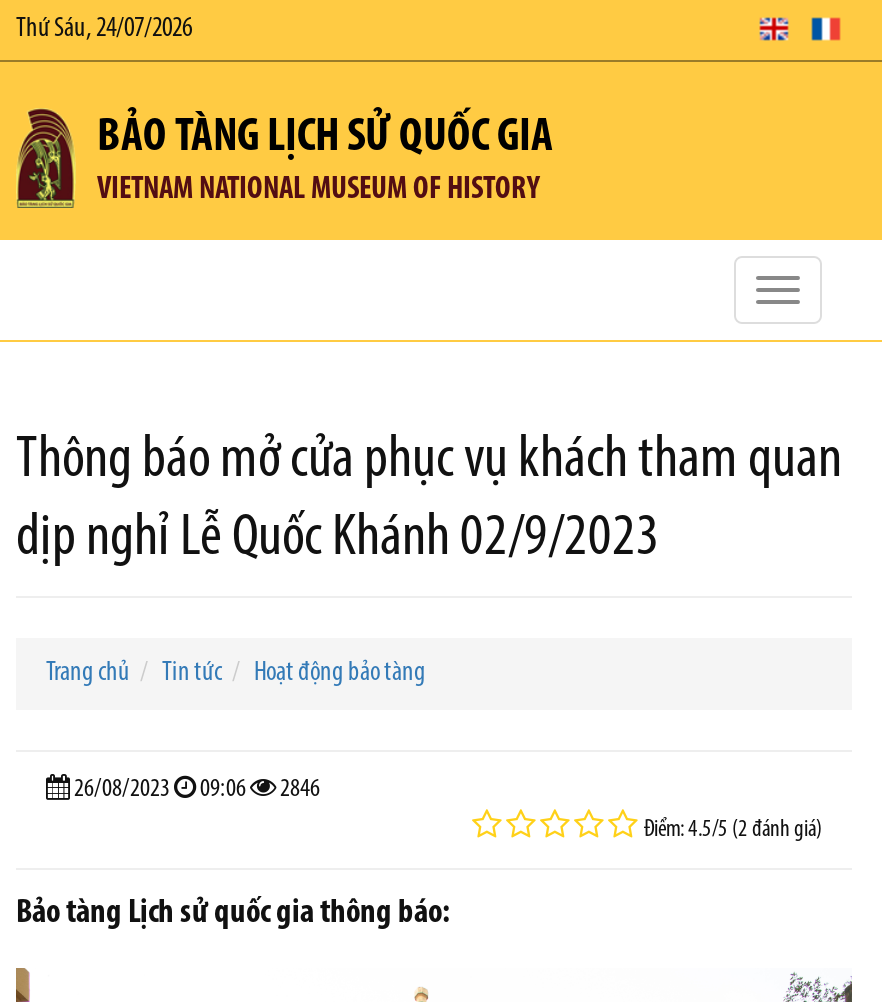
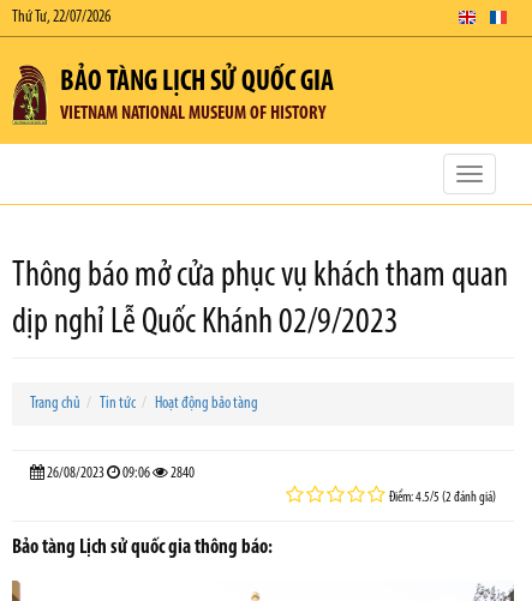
[16,14,192,44] Thứ Sáu, 24/07/2026 -> [12,8,110,26] Thứ Tư, 22/07/2026
[70,776,320,802] 26/08/2023 09:06 2846 -> [44,465,195,481] 26/08/2023 09:06 2840

